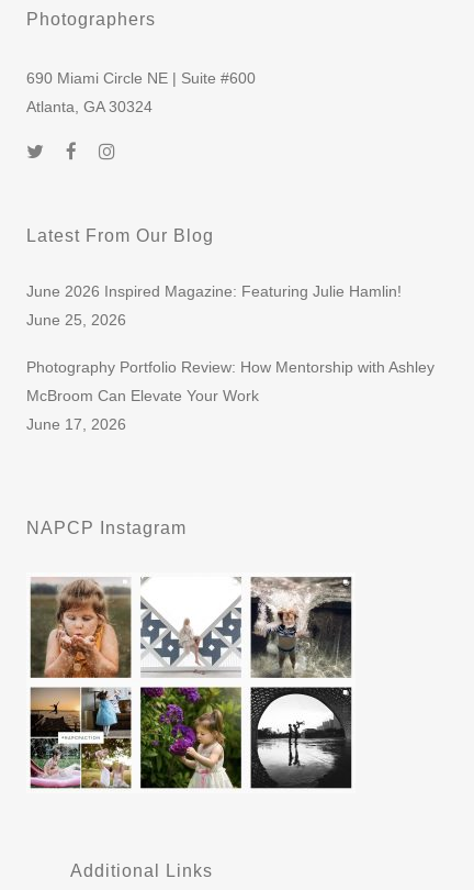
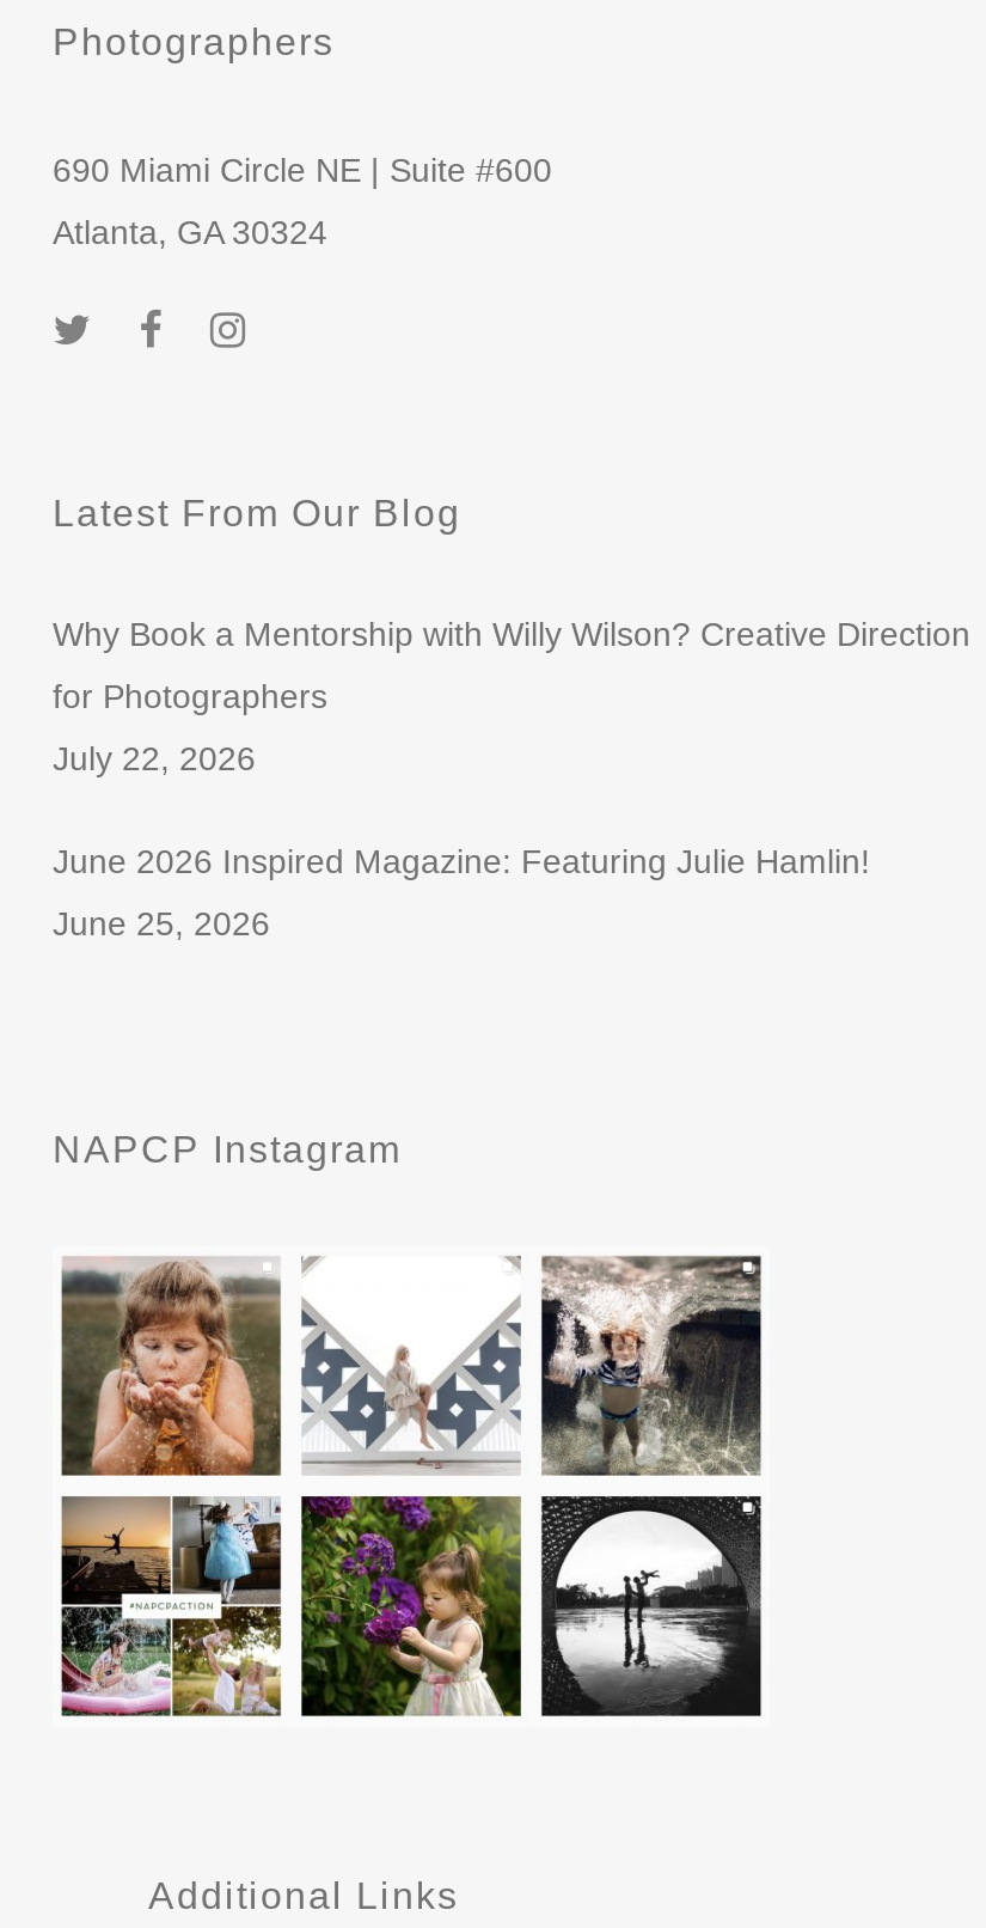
none -> [53,615,970,777] Why Book a Mentorship with Willy Wilson? Creative Direction | for Photographers | July 22, 2026
moved [26,282,402,329] -> [53,842,870,942]: June 2026 Inspired Magazine: Featuring Julie Hamlin! | June 25, 2026
[26,358,435,433] Photography Portfolio Review: How Mentorship with Ashley | McBroom Can Elevate Your Work | June 17, 2026 -> none

